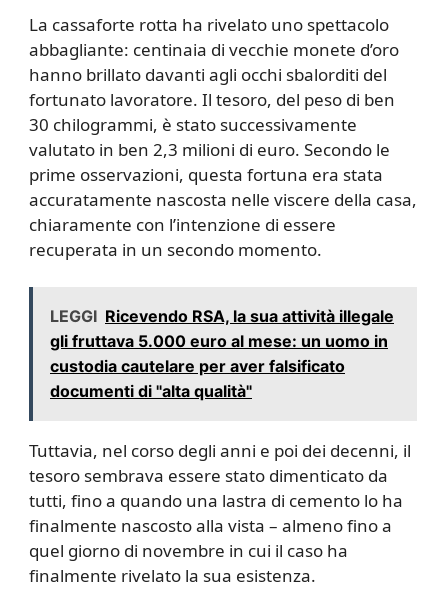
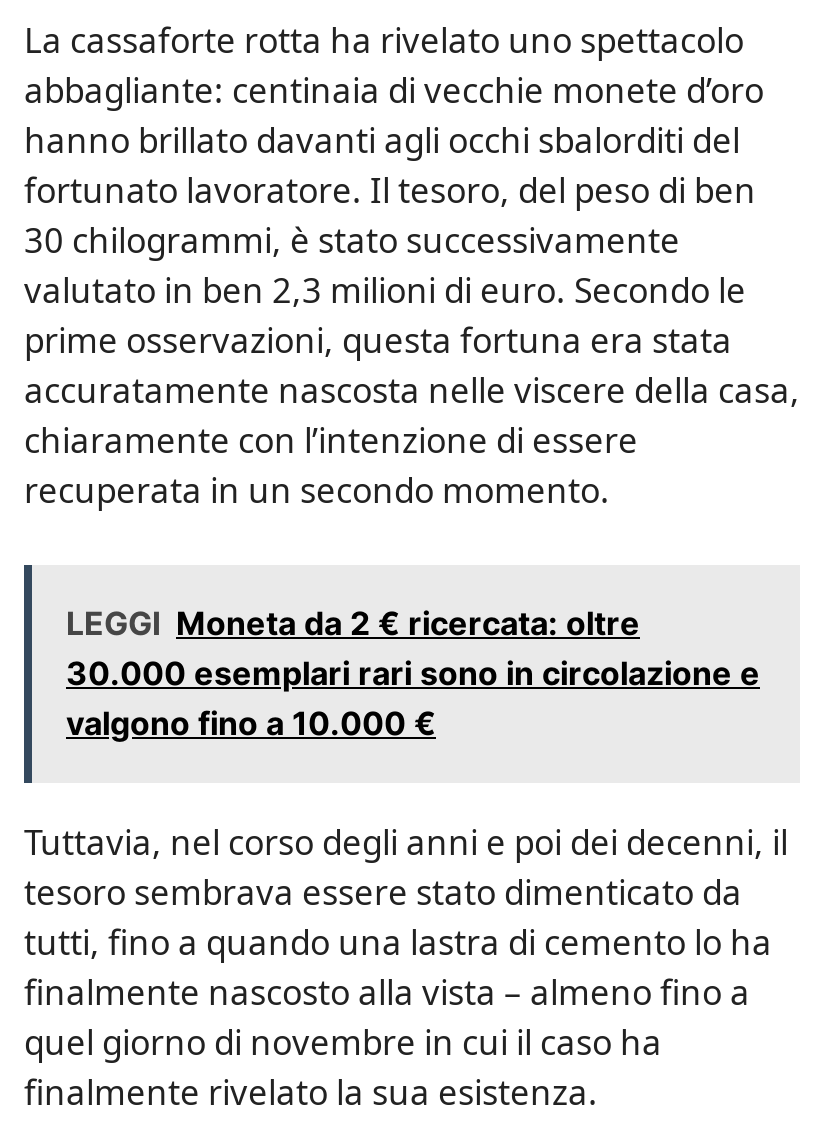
[50,306,394,401] LEGGI Ricevendo RSA, la sua attività illegale | gli fruttava 5.000 euro al mese: un uomo in | custodia cautelare per aver falsificato | documenti di "alta qualità" -> [66,603,760,743] LEGGI Moneta da 2 € ricercata: oltre | 30.000 esemplari rari sono in circolazione e | valgono fino a 10.000 €

